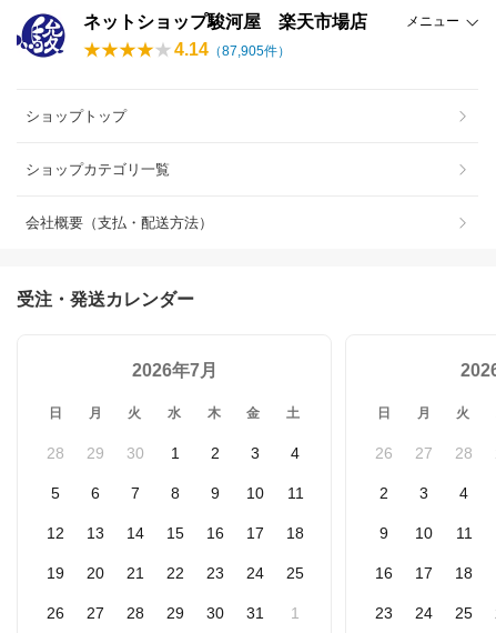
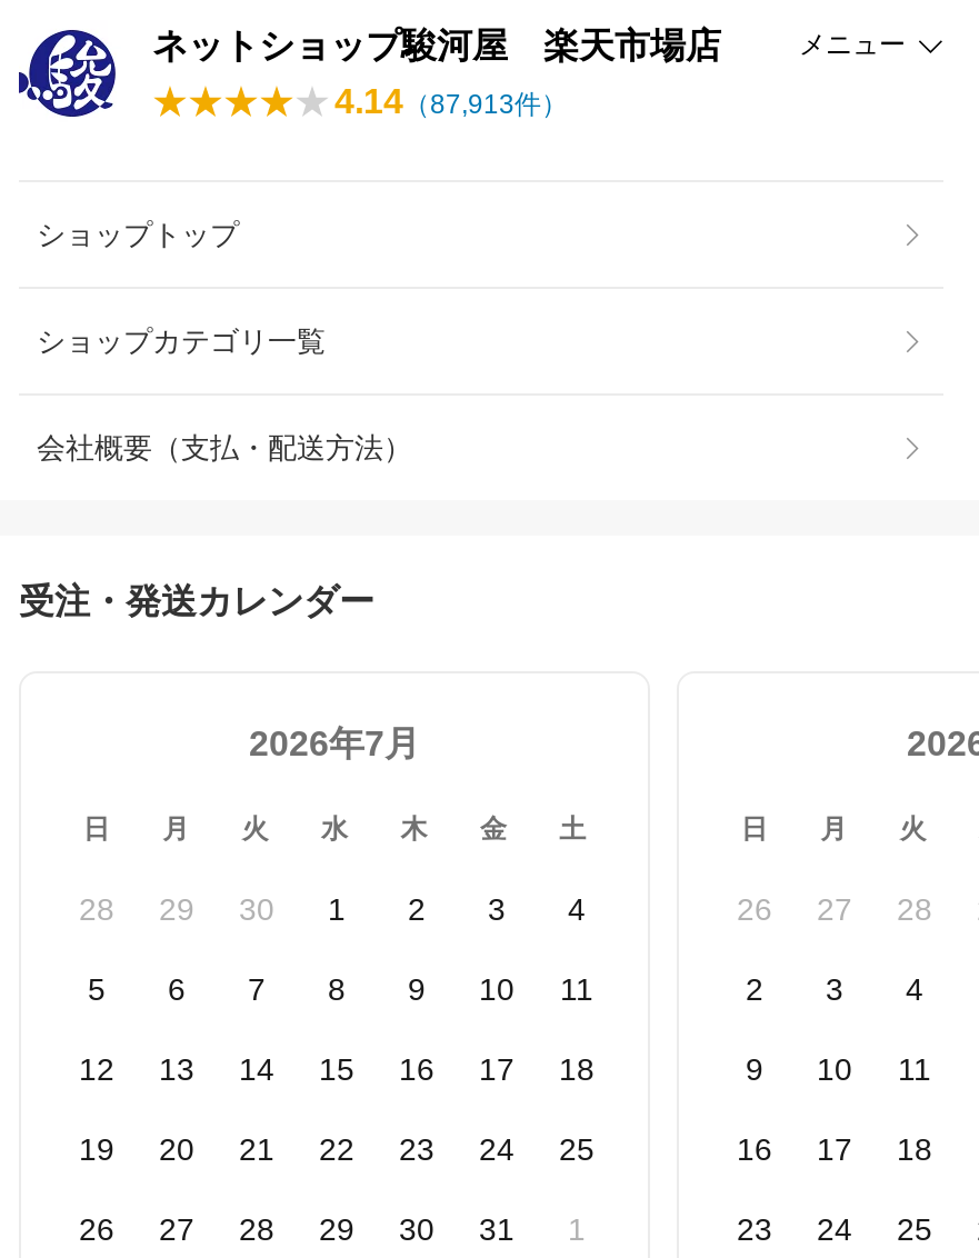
[174,40,291,59] 4.14（87,905件） -> [334,82,568,120] 4.14（87,913件）

